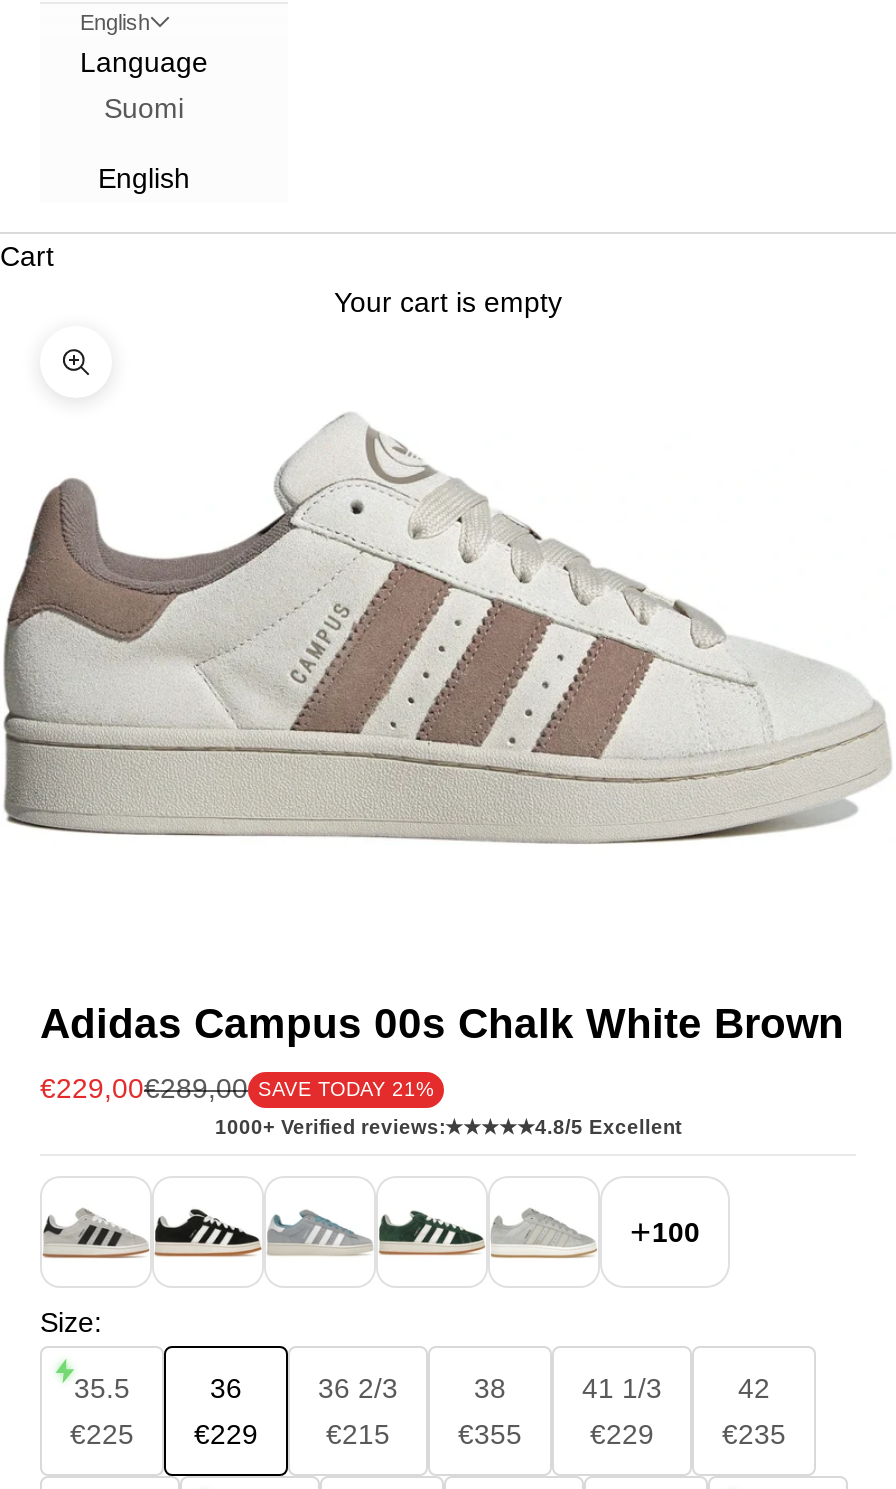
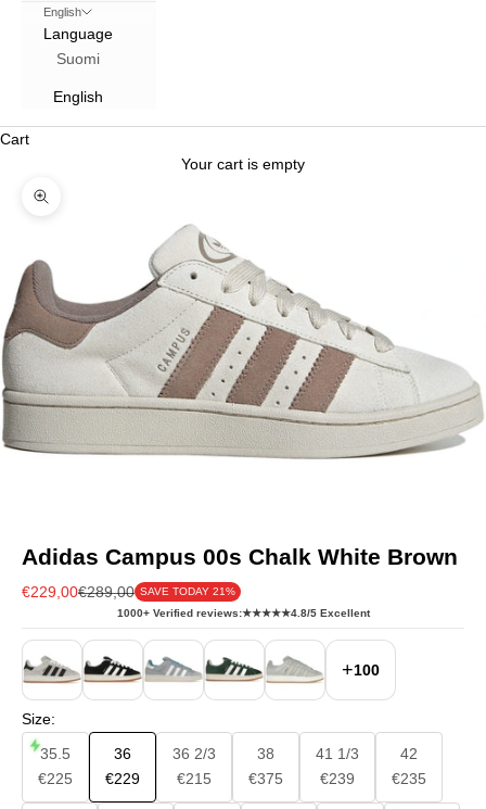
[458,1418,522,1450] €355 -> [248,770,283,787] €375
[590,1418,654,1450] €229 -> [320,770,355,787] €239

